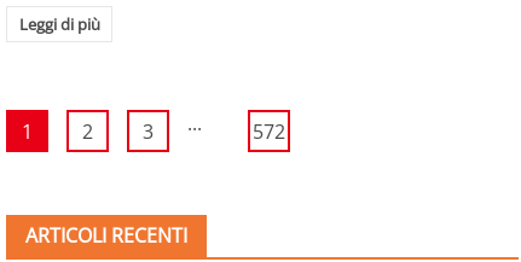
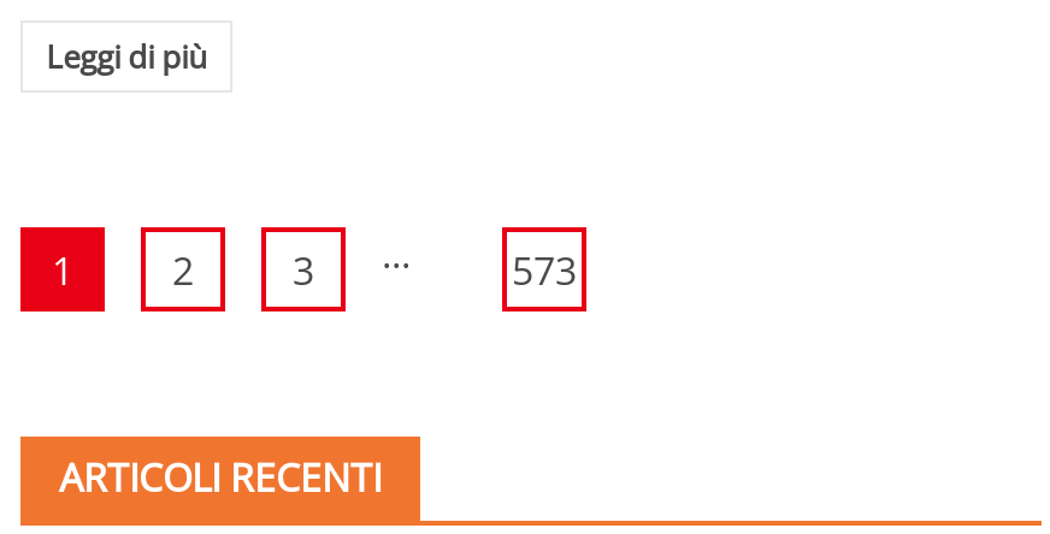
[253,118,285,145] 572 -> [512,244,577,297] 573

